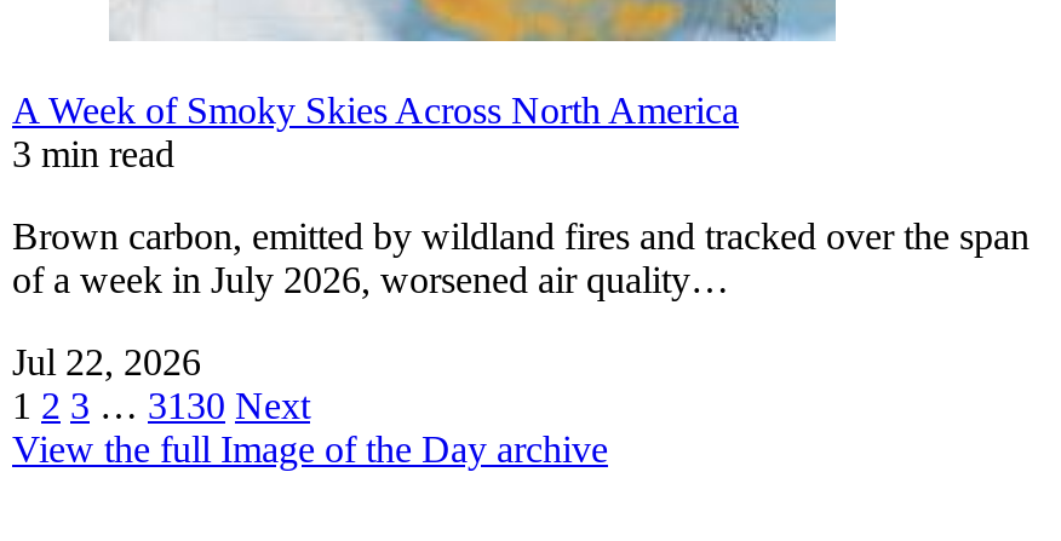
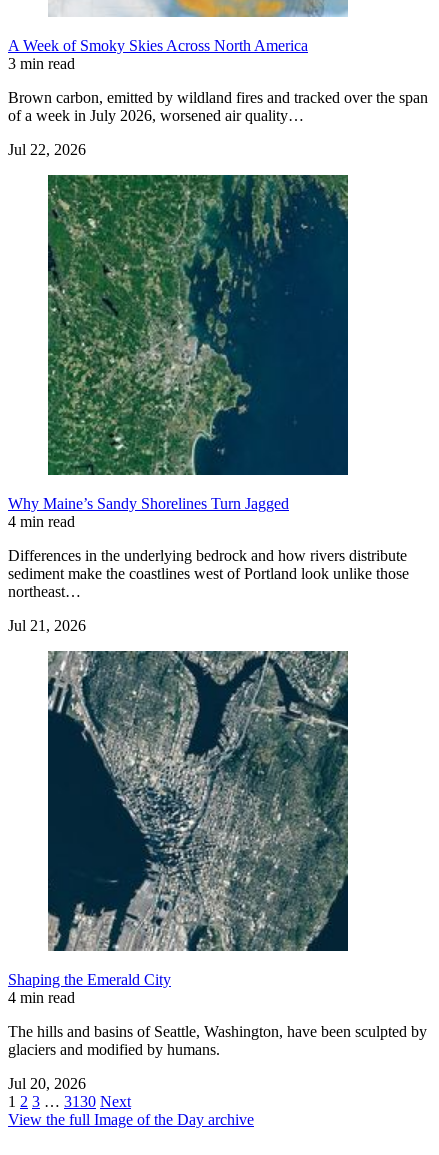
none -> [8,174,409,634] [image] | Why Maine’s Sandy Shorelines Turn Jagged | 4 min read | Differences in the underlying bedrock and how rivers distribute | sediment make the coastlines west of Portland look unlike those | northeast… | Jul 21, 2026
none -> [8,650,427,1092] [image] | Shaping the Emerald City | 4 min read | The hills and basins of Seattle, Washington, have been sculpted by | glaciers and modified by humans. | Jul 20, 2026

